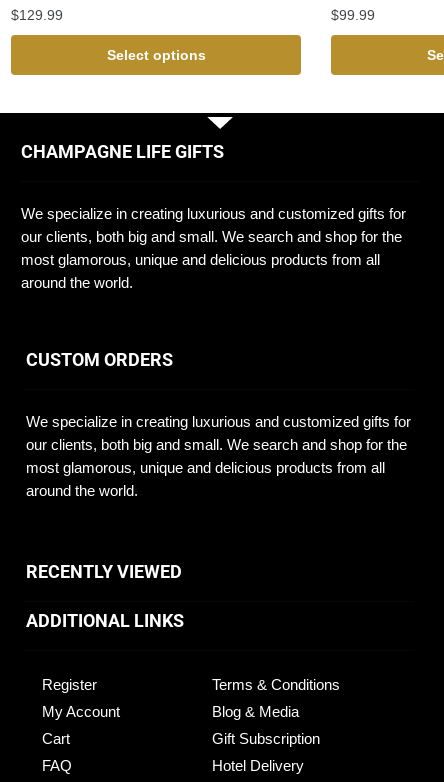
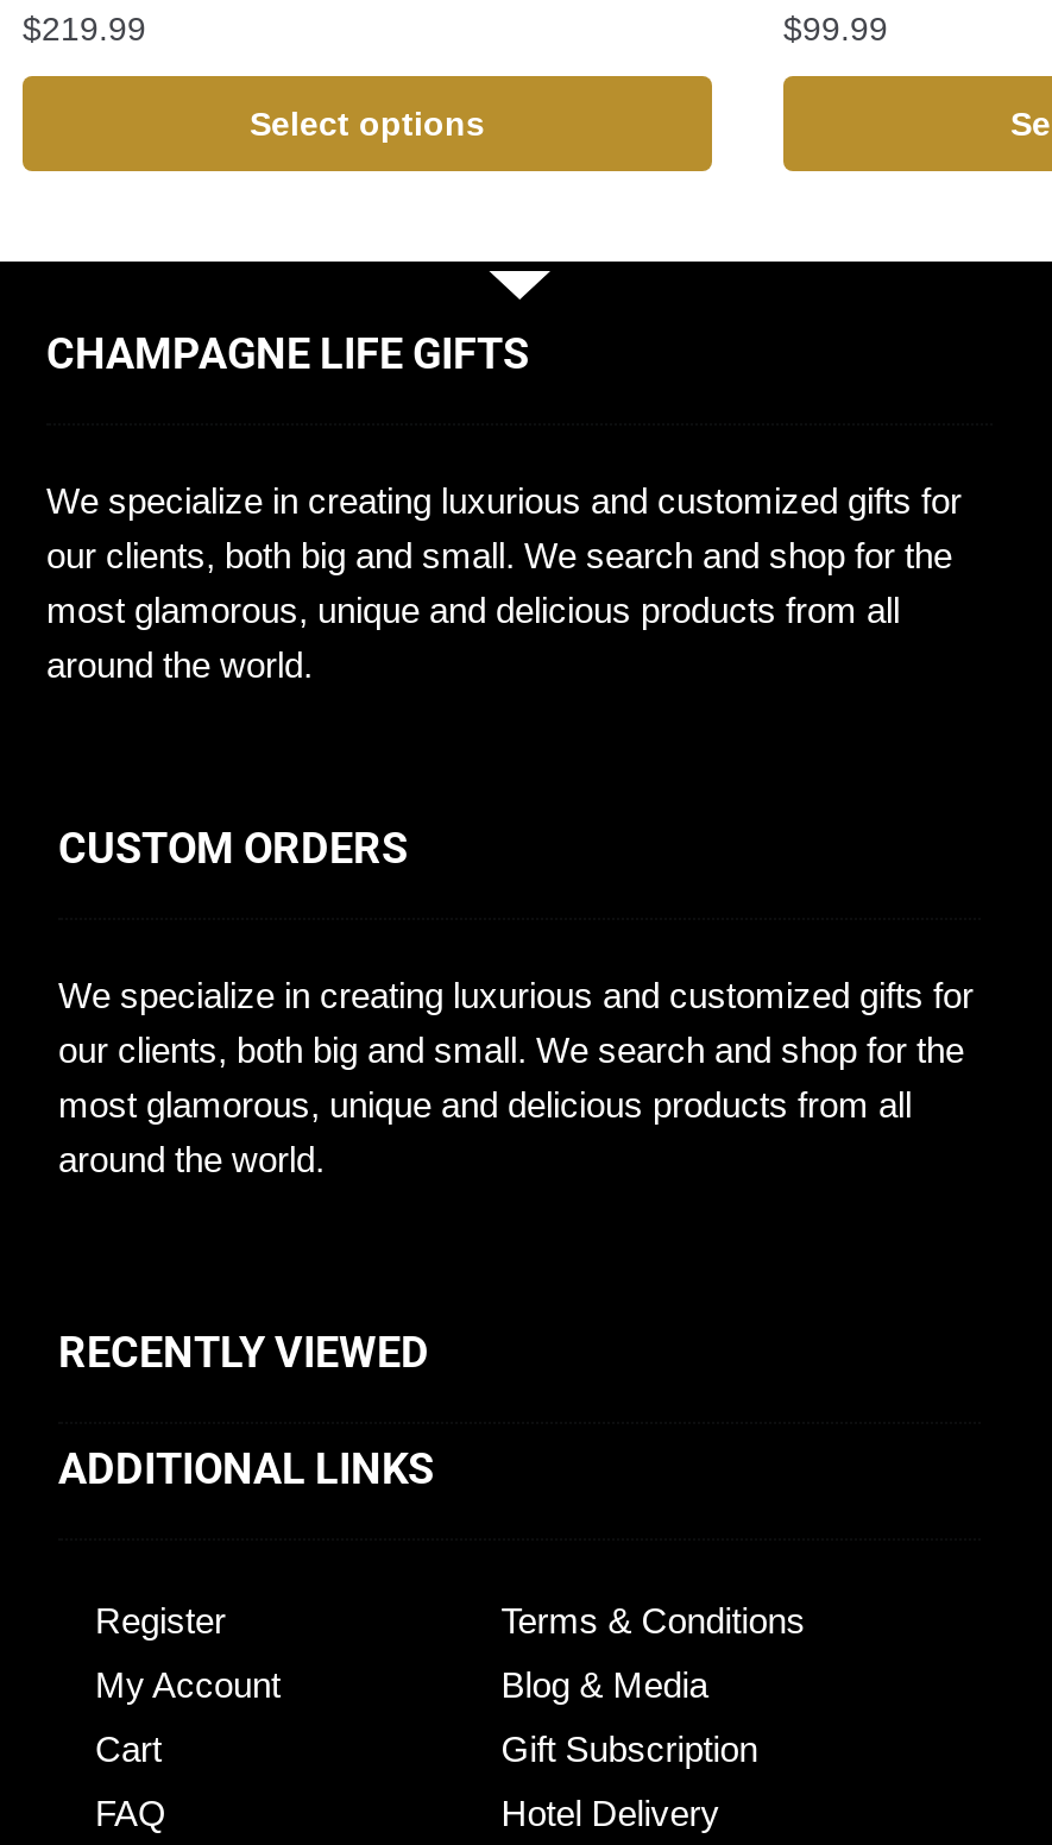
[11,7,63,23] $129.99 -> [23,10,146,49] $219.99

